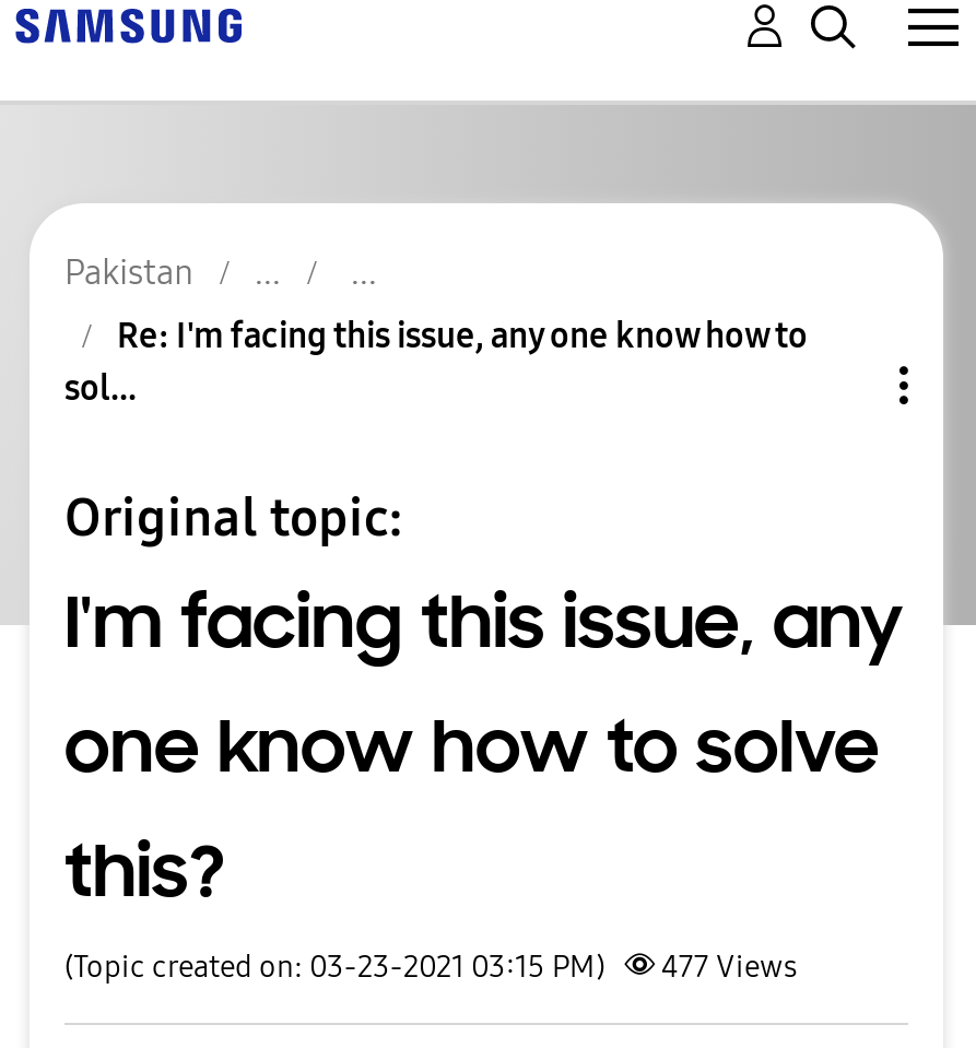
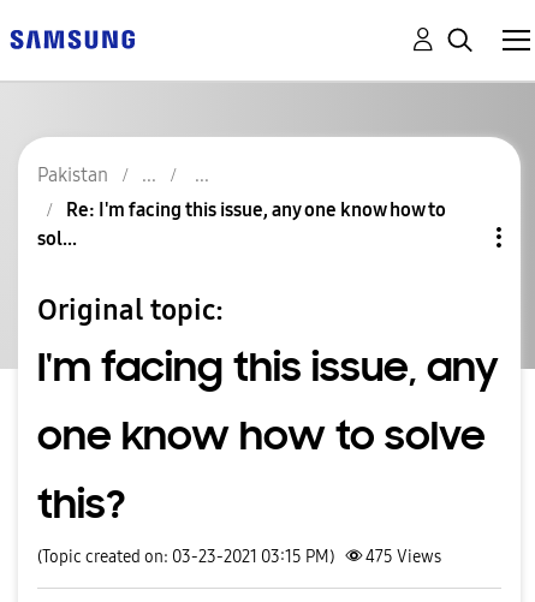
[64,949,797,986] (Topic created on: 03-23-2021 03:15 PM) 477 Views -> [37,547,441,567] (Topic created on: 03-23-2021 03:15 PM) 475 Views

